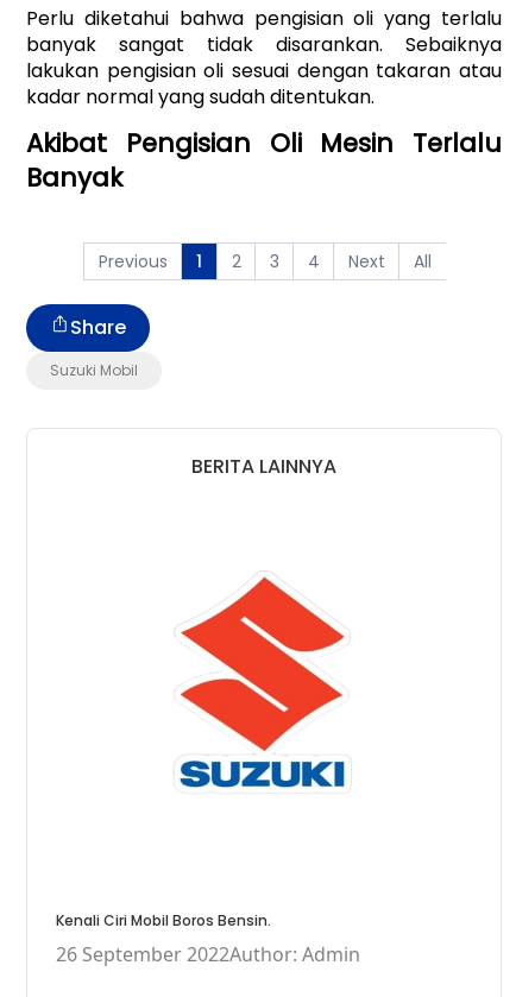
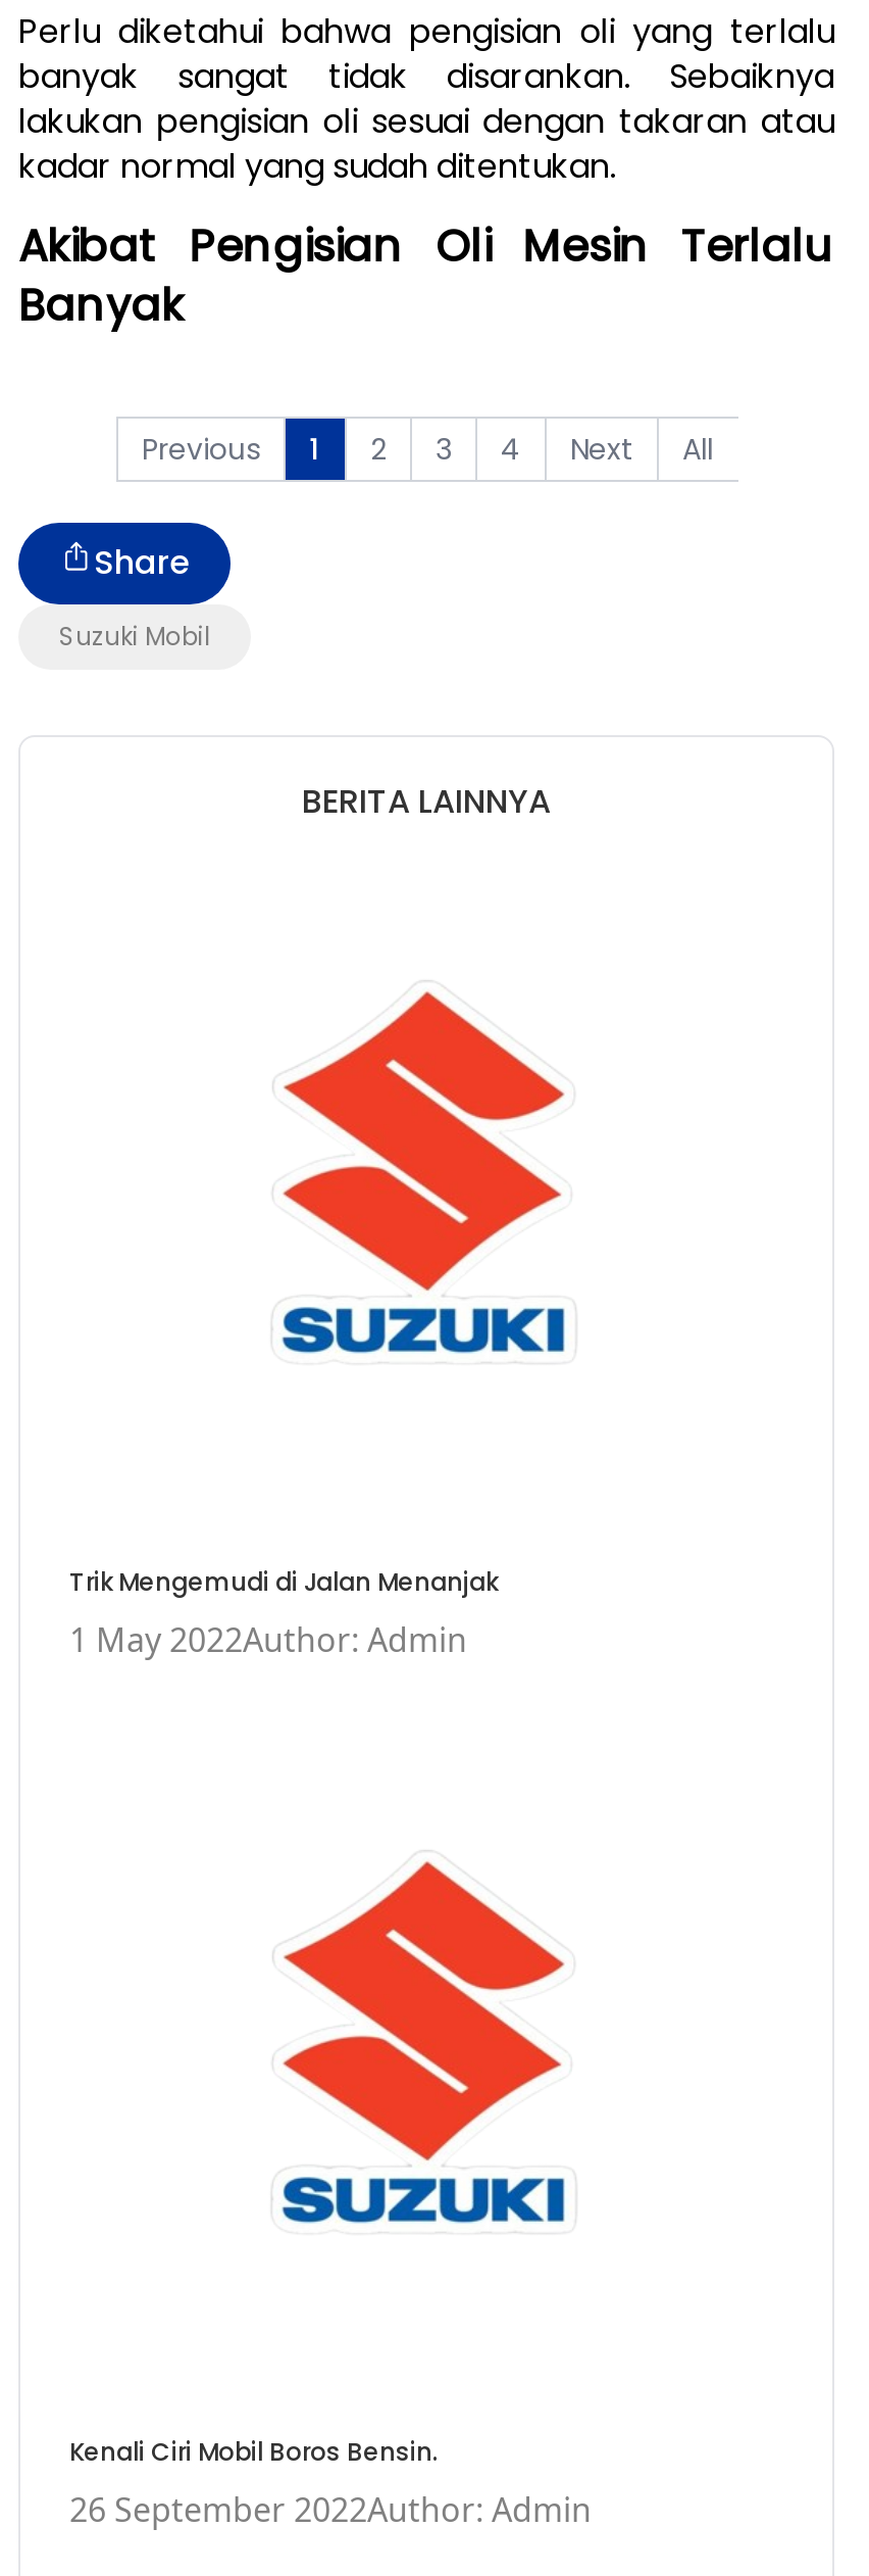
none -> [69,1564,498,1662] Trik Mengemudi di Jalan Menanjak | 1 May 2022Author: Admin

